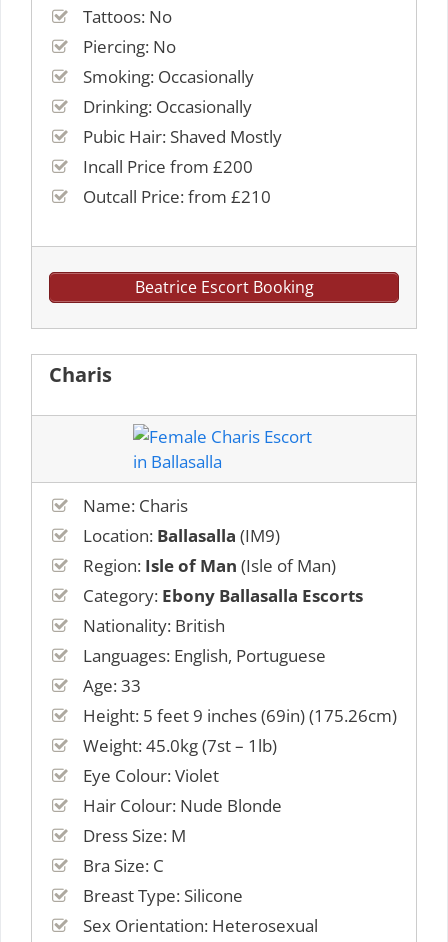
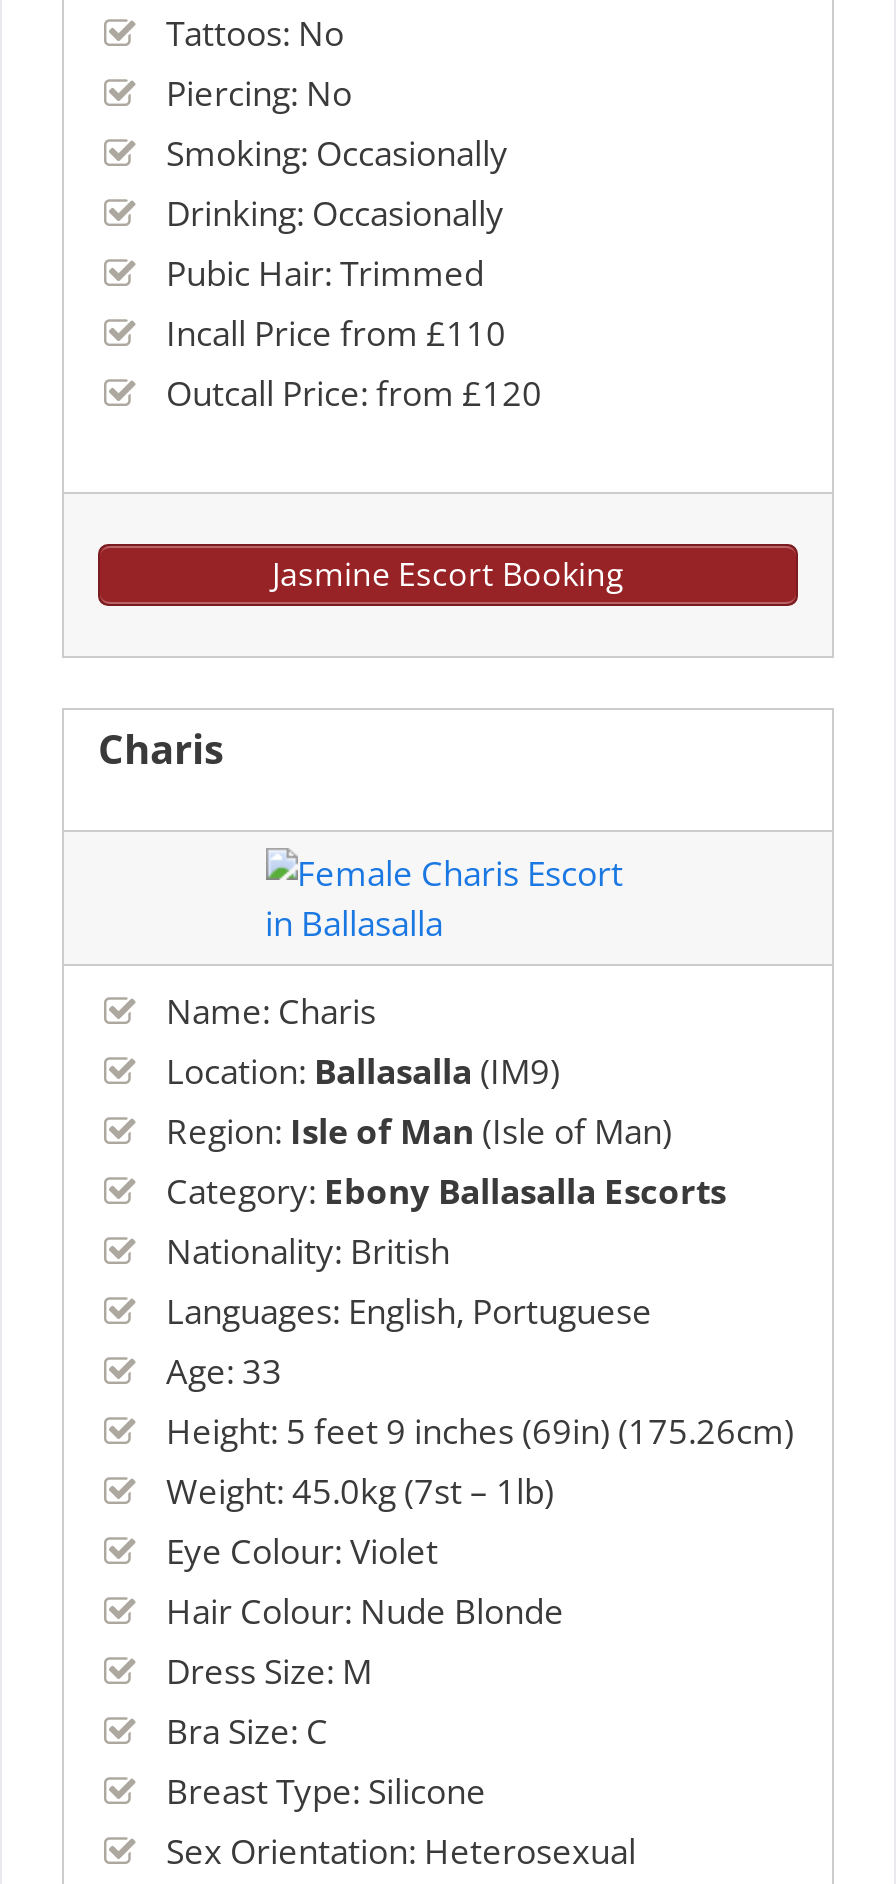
[83,124,282,207] Pubic Hair: Shaved Mostly | Incall Price from £200 | Outcall Price: from £210 -> [166,249,542,415] Pubic Hair: Trimmed | Incall Price from £110 | Outcall Price: from £120
[134,275,313,297] Beatrice Escort Booking -> [272,551,624,595] Jasmine Escort Booking

